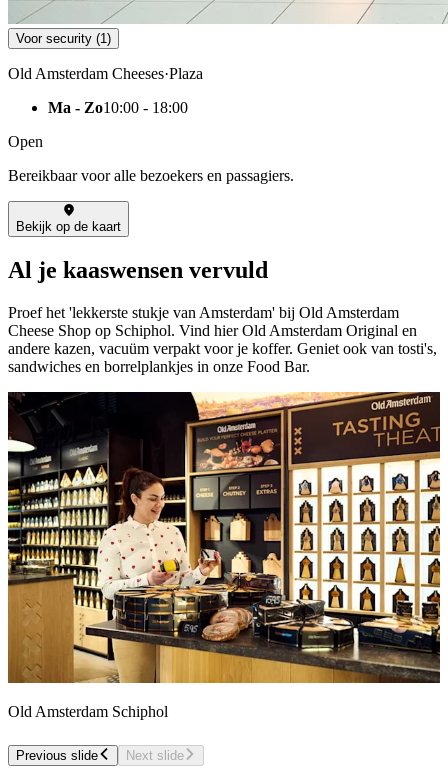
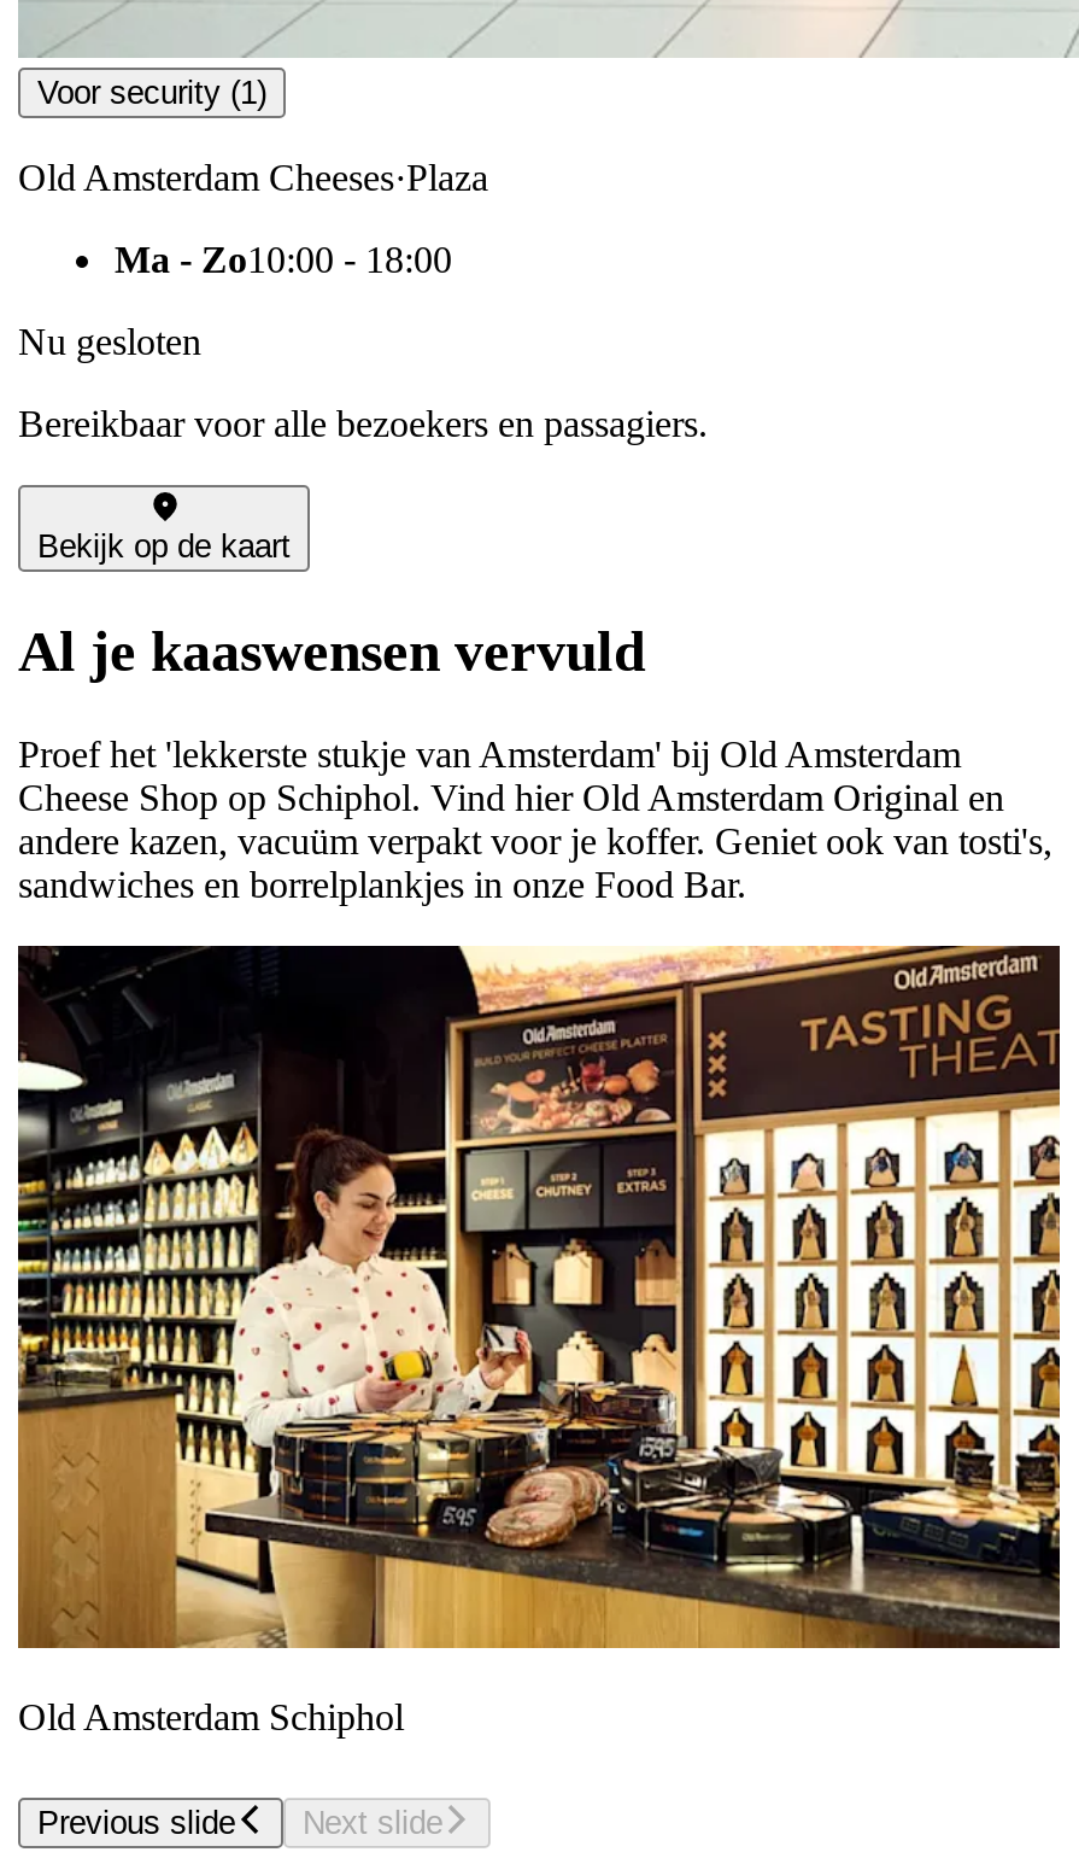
[8,133,43,150] Open -> [18,320,201,361] Nu gesloten

